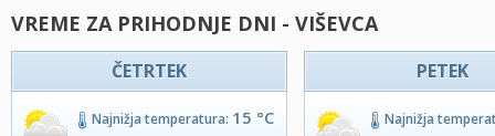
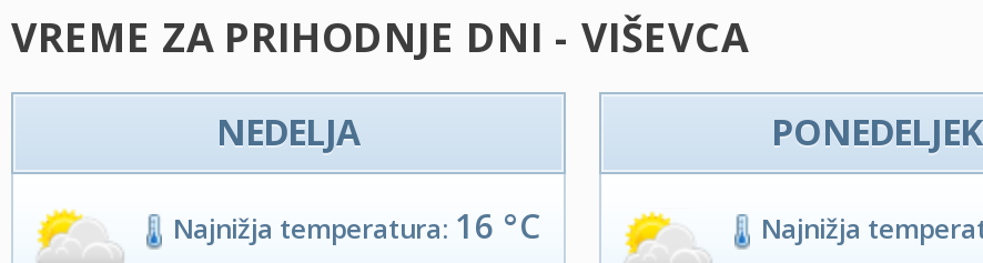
[112,59,187,83] ČETRTEK -> [216,108,361,156] NEDELJA
[416,59,468,83] PETEK -> [771,108,982,156] PONEDELJEK
[92,106,274,128] Najnižja temperatura: 15 °C -> [173,203,539,247] Najnižja temperatura: 16 °C

